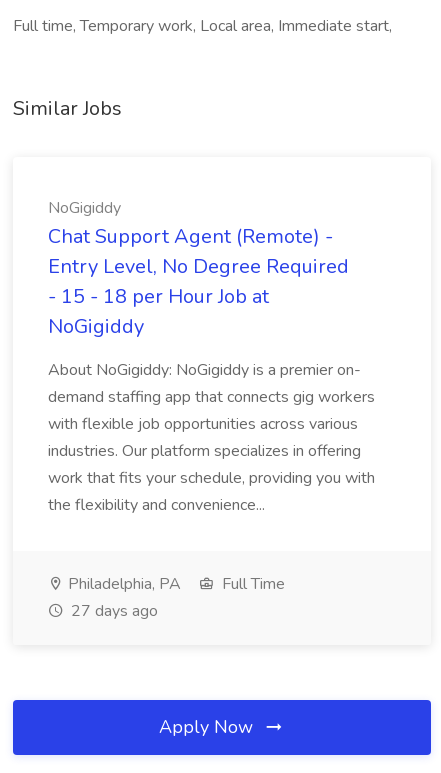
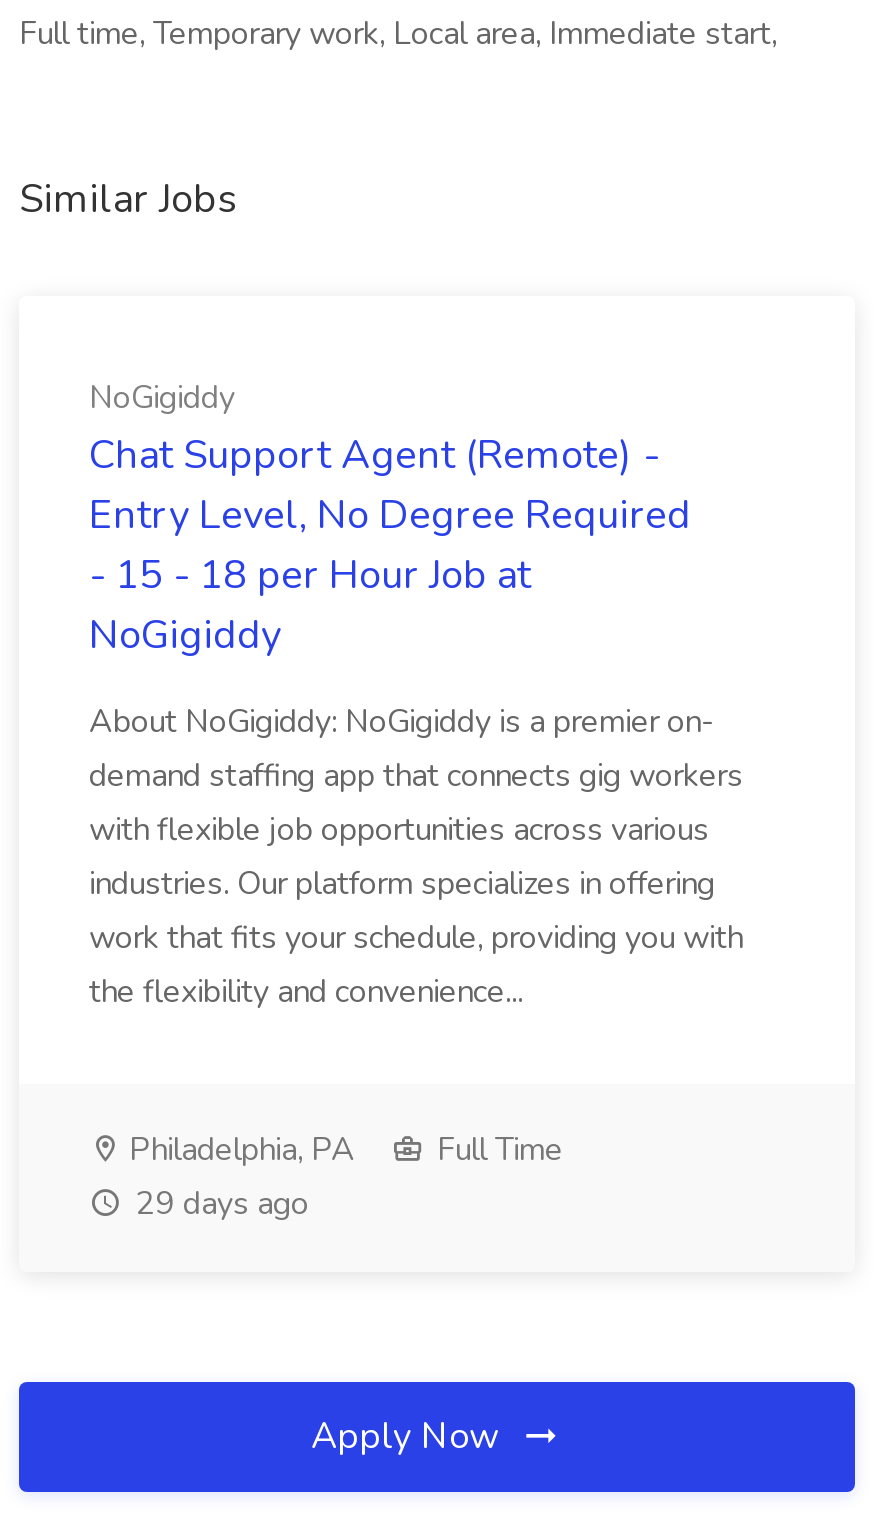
[67,600,158,622] 27 days ago -> [127,1182,309,1226] 29 days ago

